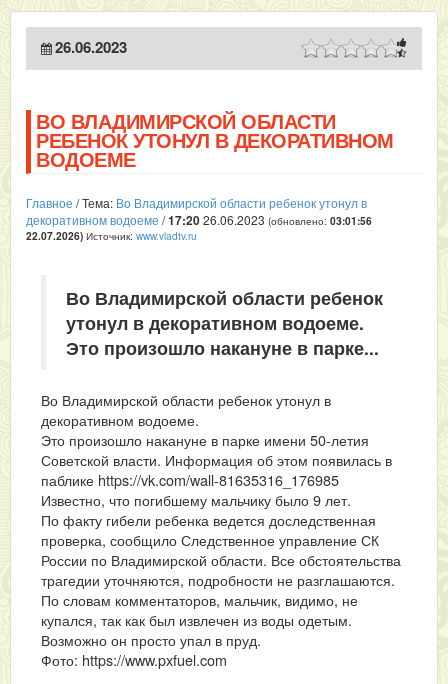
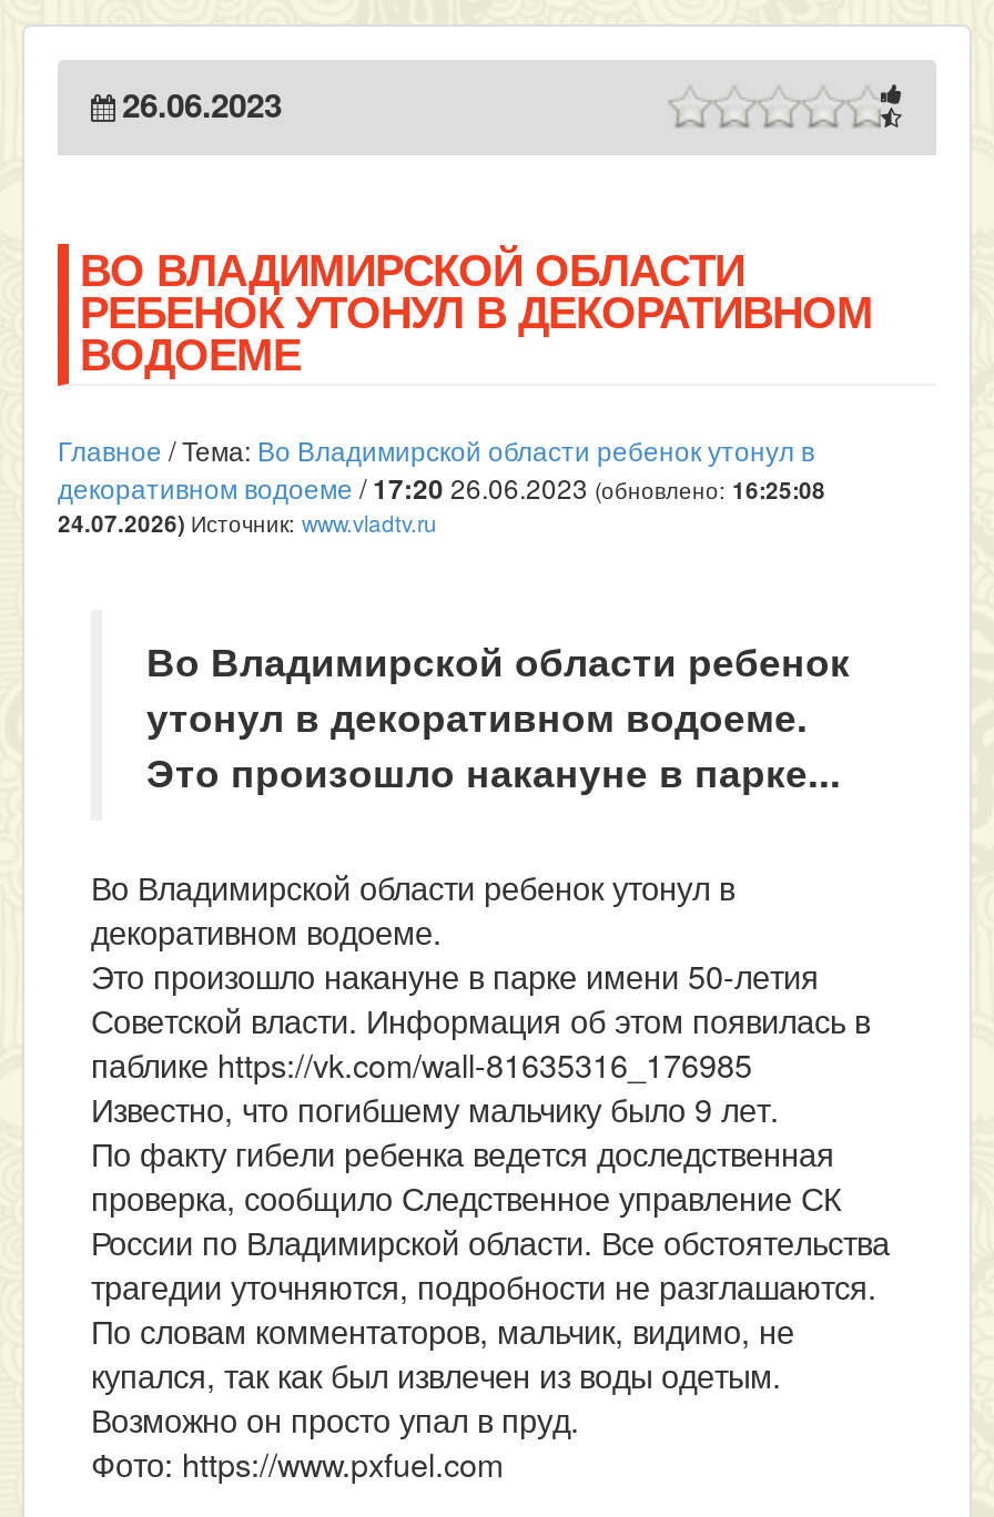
[26,211,372,229] декоративном водоеме /17:20 26.06.2023 (обновлено: 03:01:56 -> [58,468,825,508] декоративном водоеме /17:20 26.06.2023 (обновлено: 16:25:08
[26,228,197,243] 22.07.2026) Источник: www.vladtv.ru -> [58,506,437,539] 24.07.2026) Источник: www.vladtv.ru

